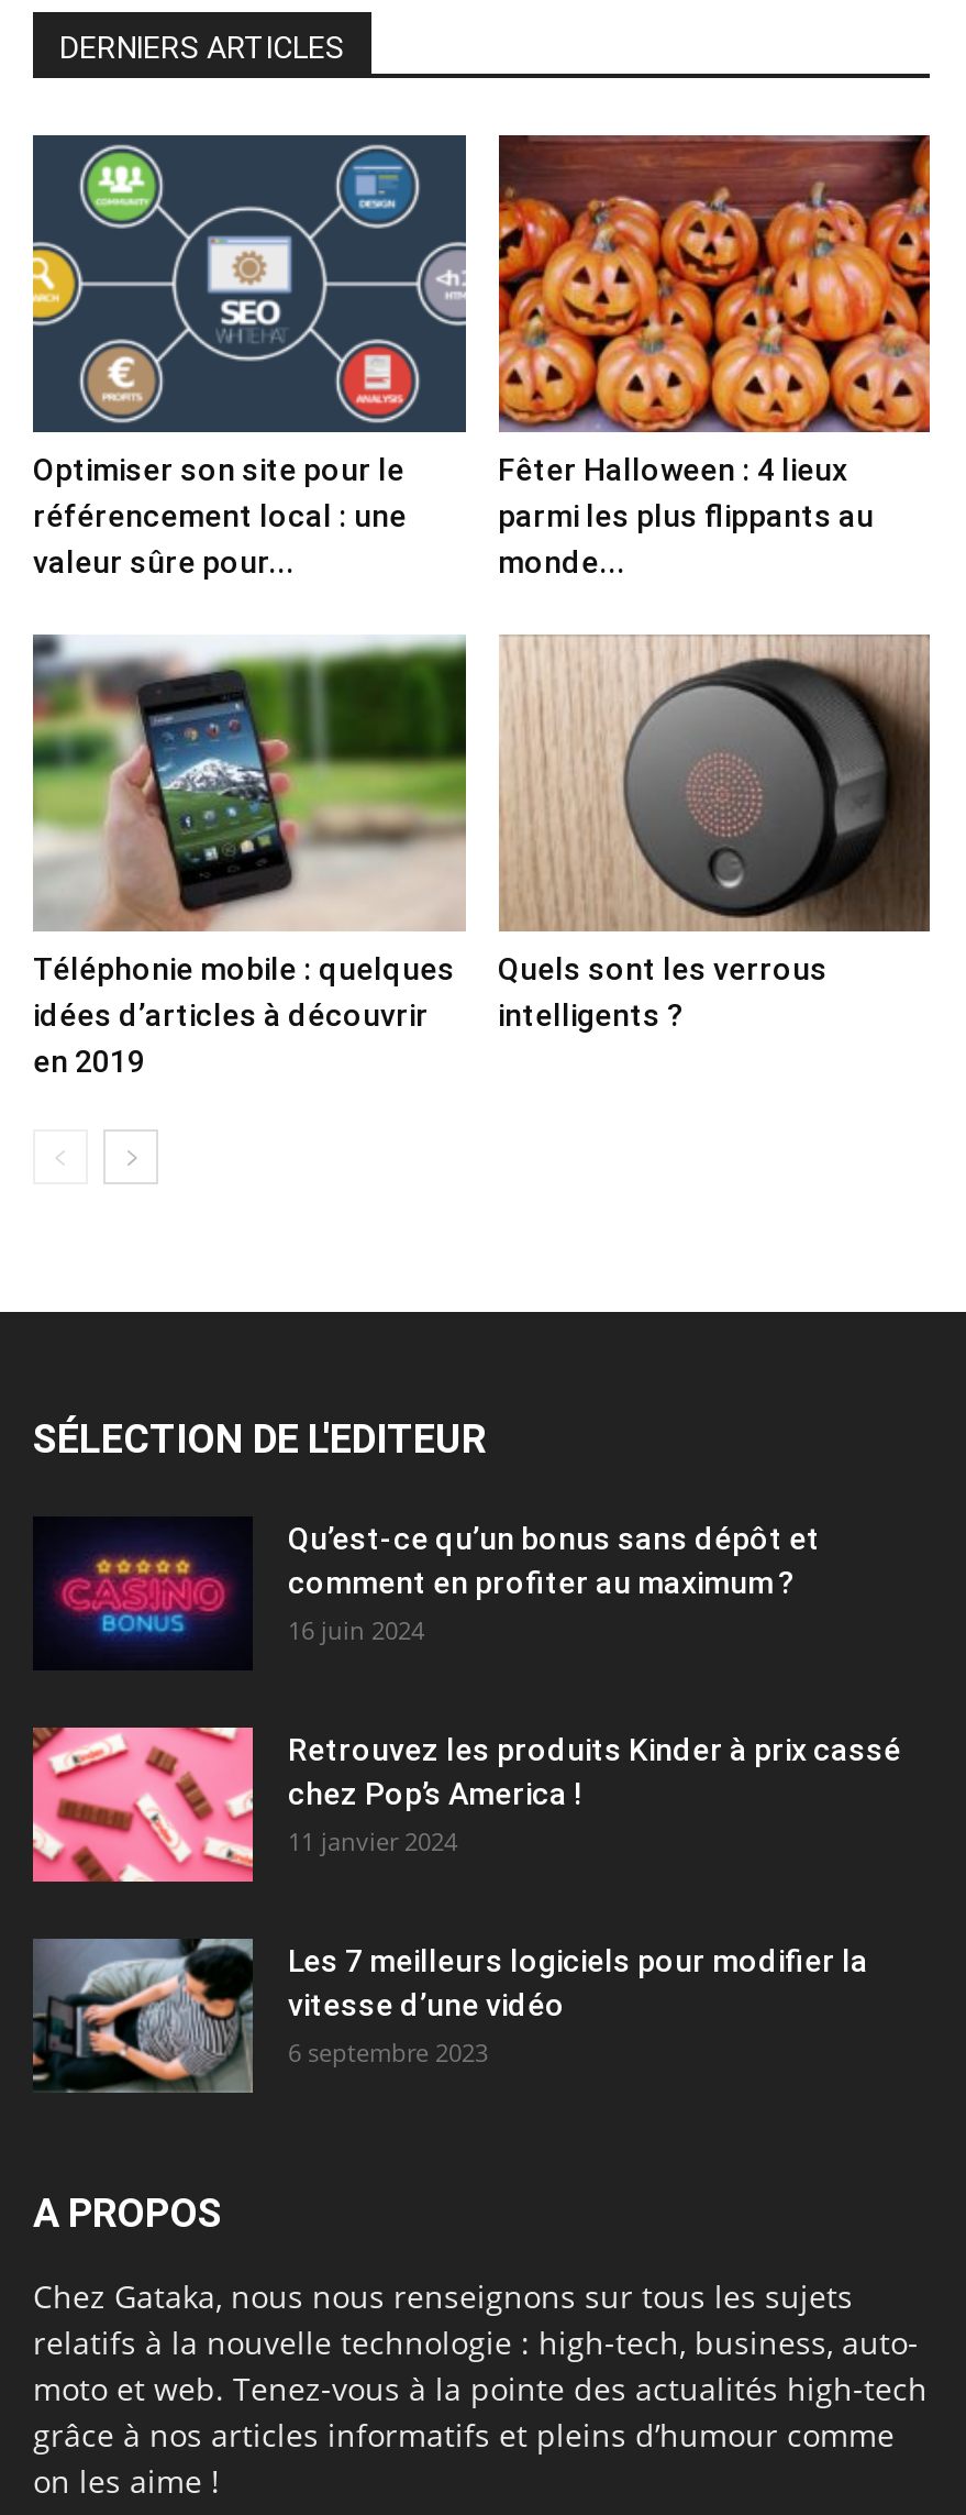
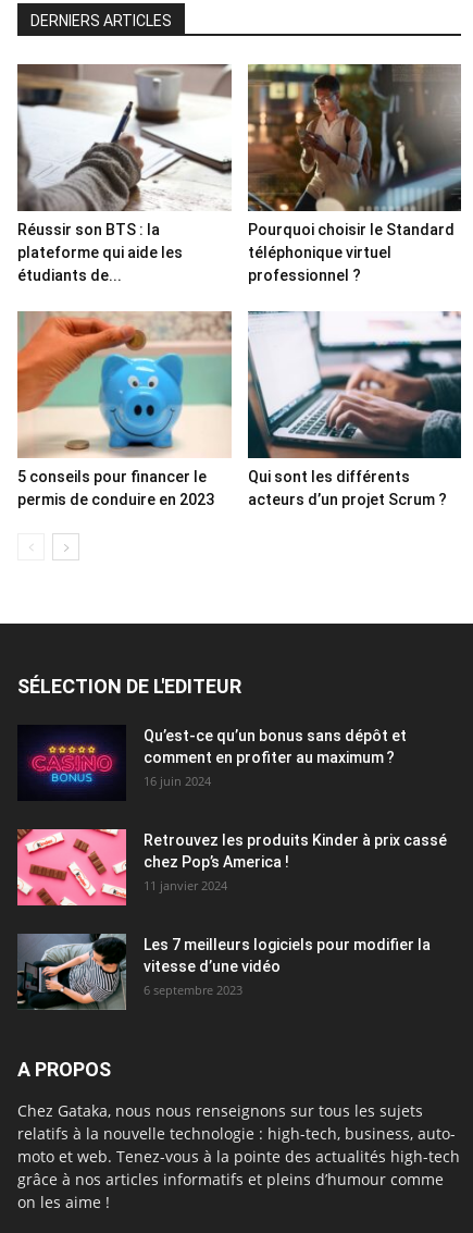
[31,133,468,580] [image] | Optimiser son site pour le | référencement local : une | valeur sûre pour... -> [16,63,233,284] [image] | Réussir son BTS : la | plateforme qui aide les | étudiants de...
[498,133,932,580] [image] | Fêter Halloween : 4 lieux | parmi les plus flippants au | monde... -> [247,63,462,284] [image] | Pourquoi choisir le Standard | téléphonique virtuel | professionnel ?
[31,637,468,1079] [image] | Téléphonie mobile : quelques | idées d’articles à découvrir | en 2019 -> [17,310,232,509] [image] | 5 conseils pour financer le | permis de conduire en 2023
[498,632,932,1033] [image] | Quels sont les verrous | intelligents ? -> [247,311,462,509] [image] | Qui sont les différents | acteurs d’un projet Scrum ?

